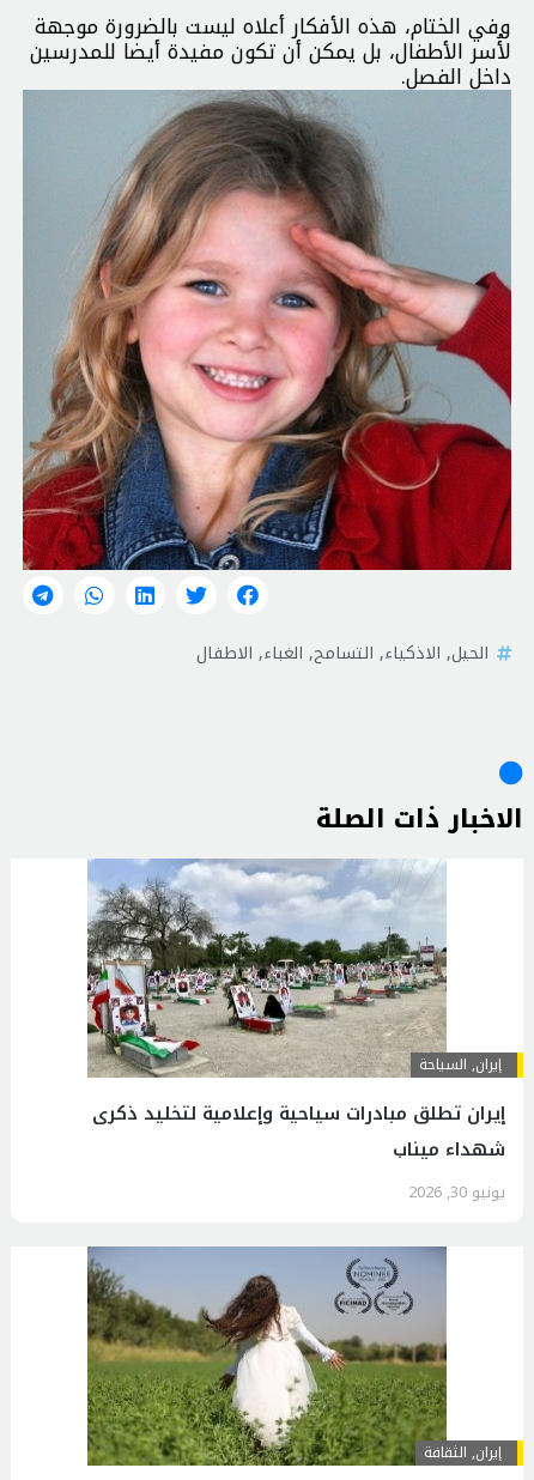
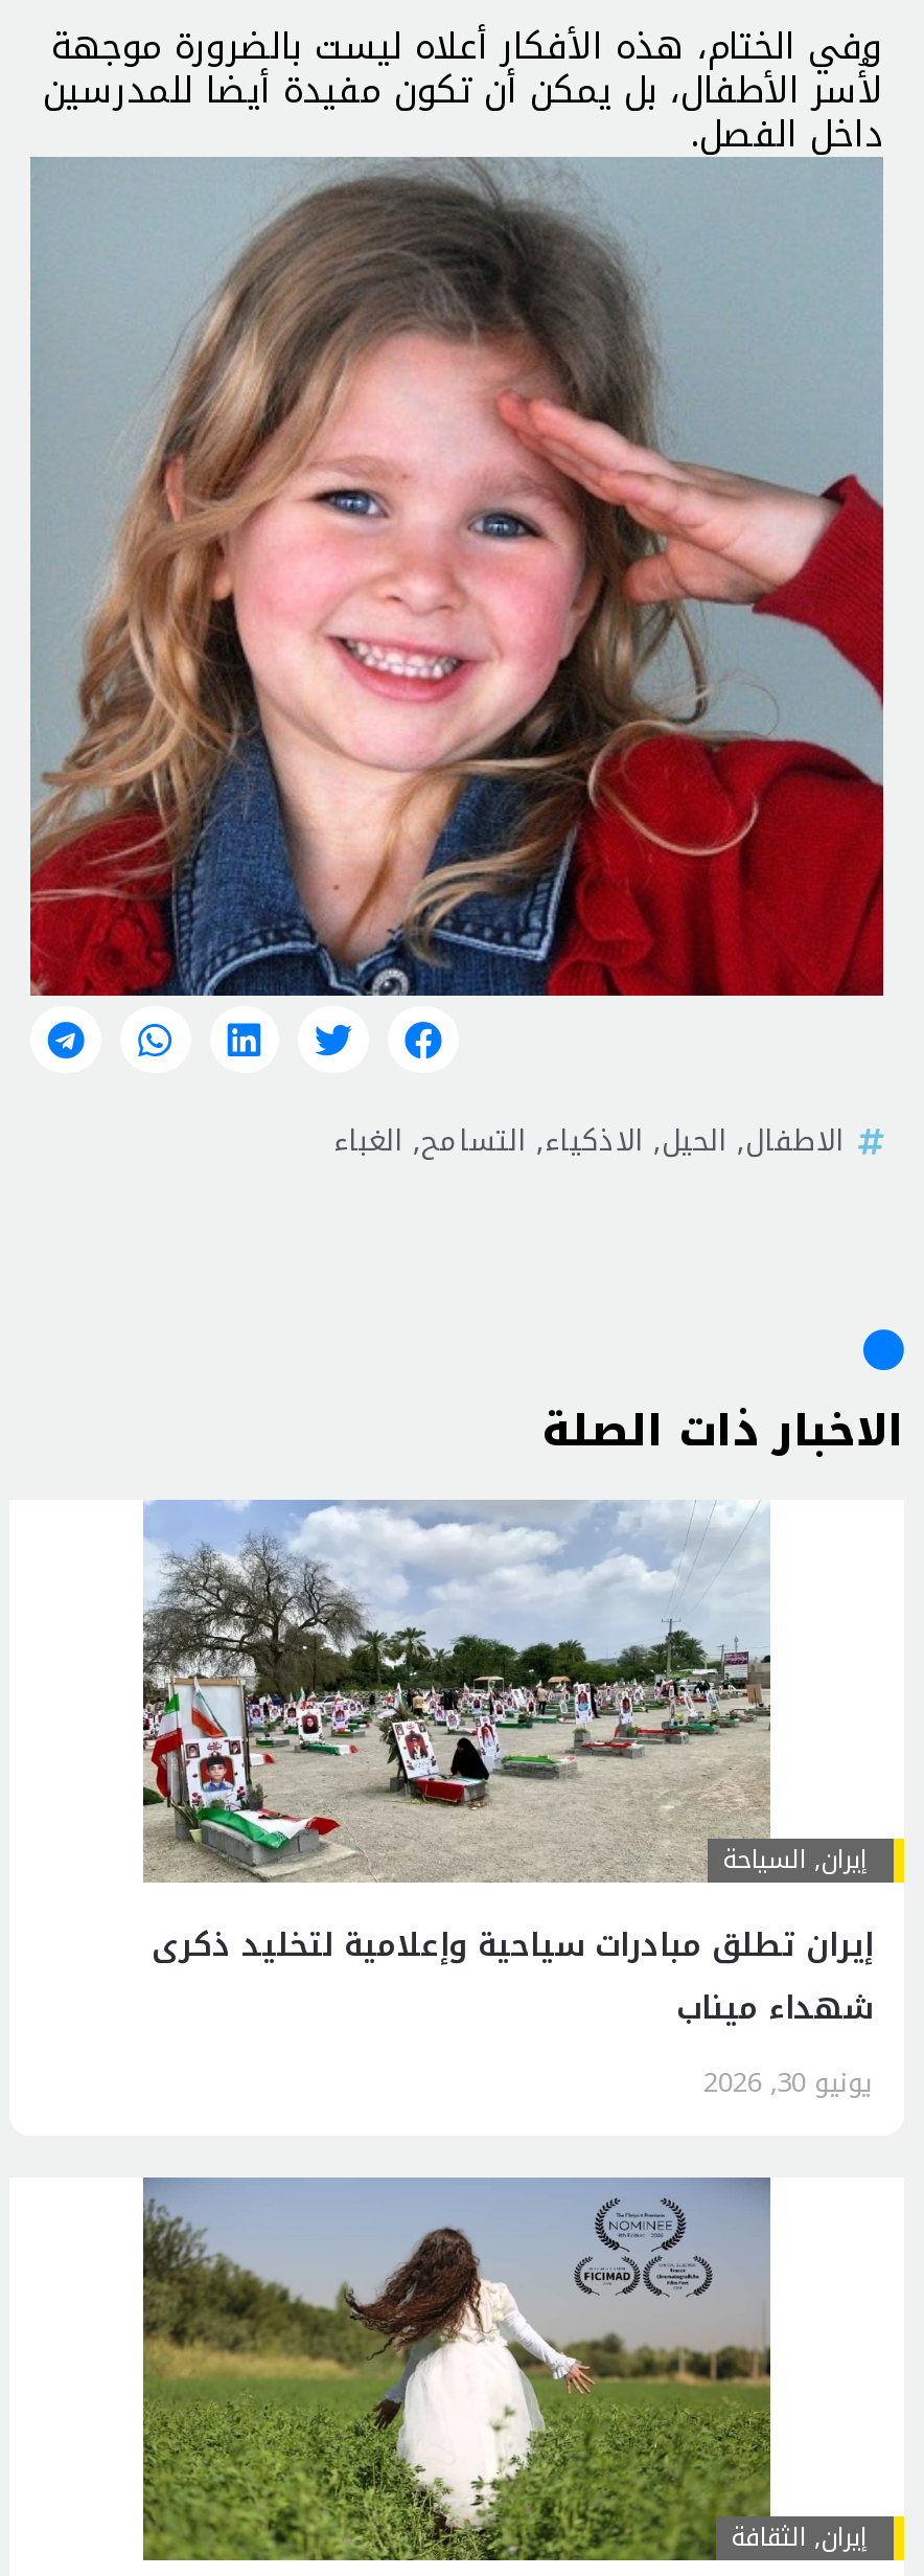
[196,637,489,668] الحيل, الاذكياء, التسامح, الغباء, الاطفال -> [333,1113,844,1167] الاطفال, الحيل, الاذكياء, التسامح, الغباء

